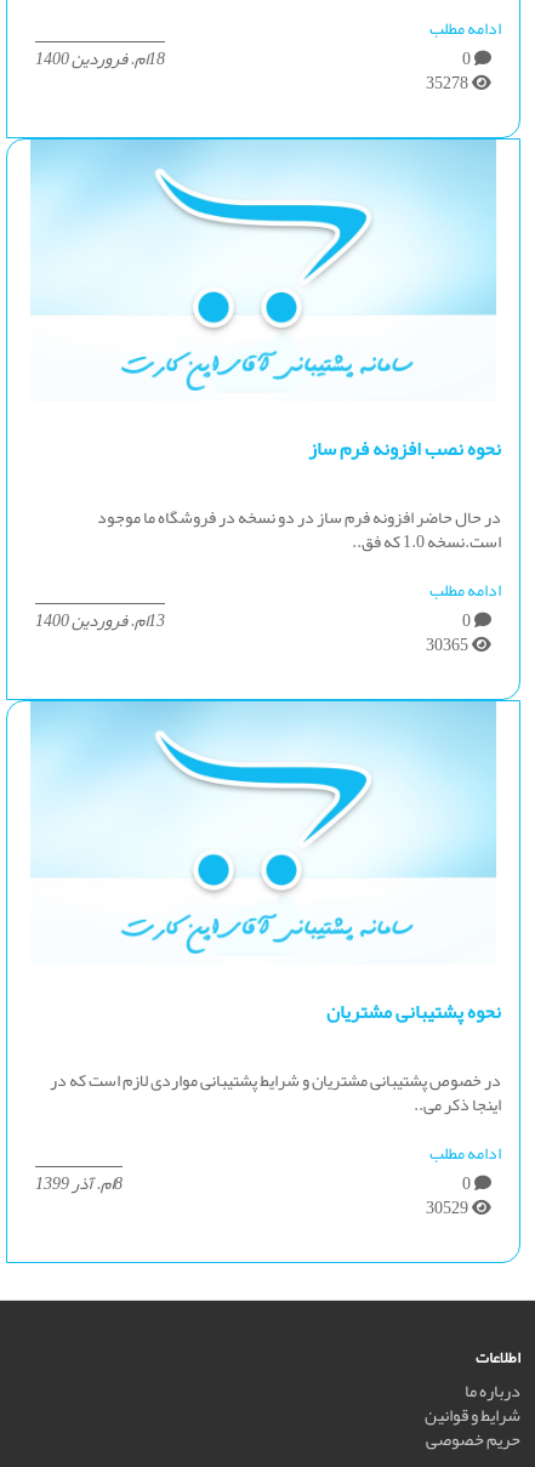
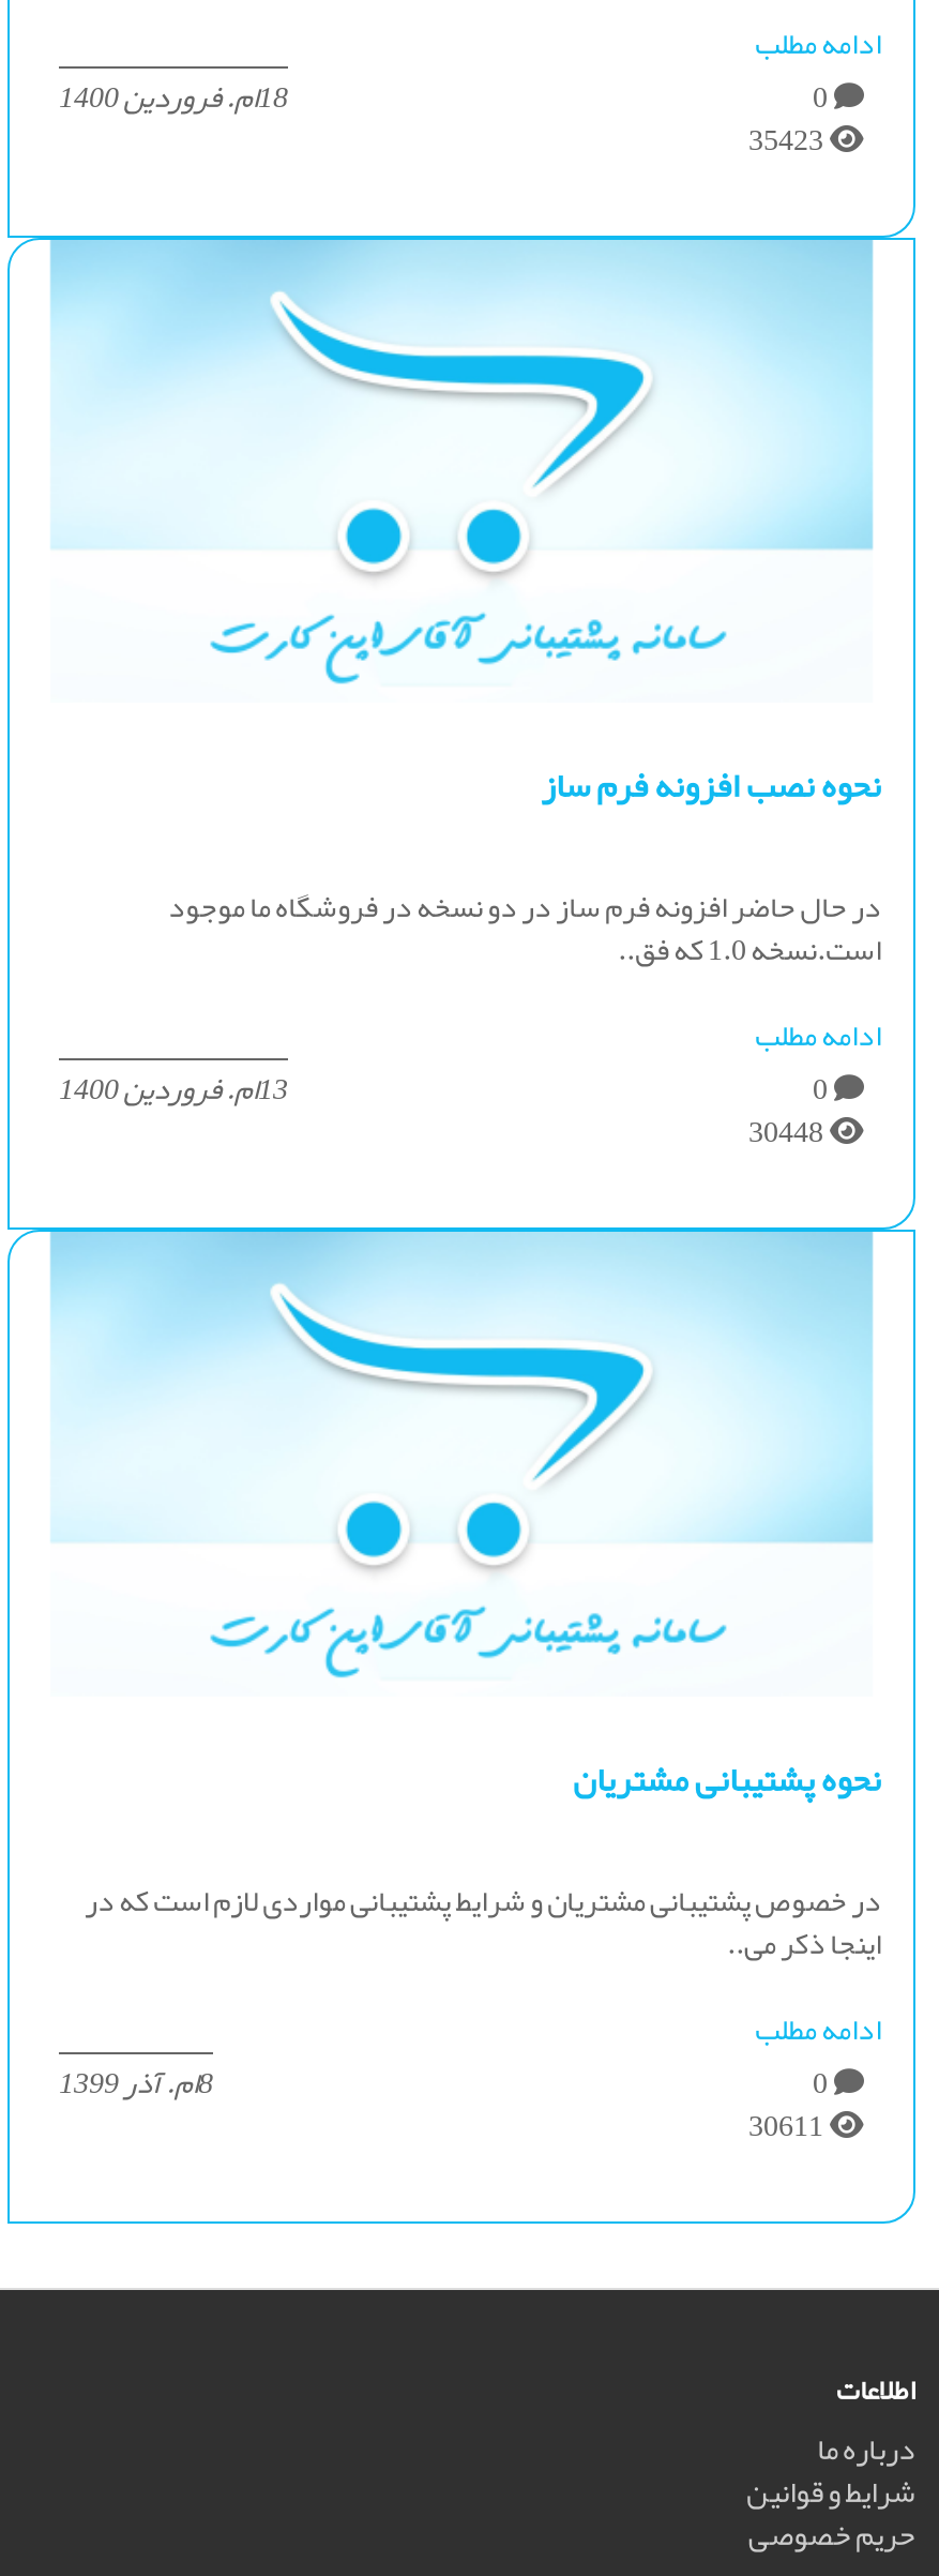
[431,65,473,99] 35278 -> [757,109,832,169] 35423
[431,628,473,662] 30365 -> [757,1102,832,1162] 30448
[431,1190,473,1224] 30529 -> [757,2094,832,2154] 30611

